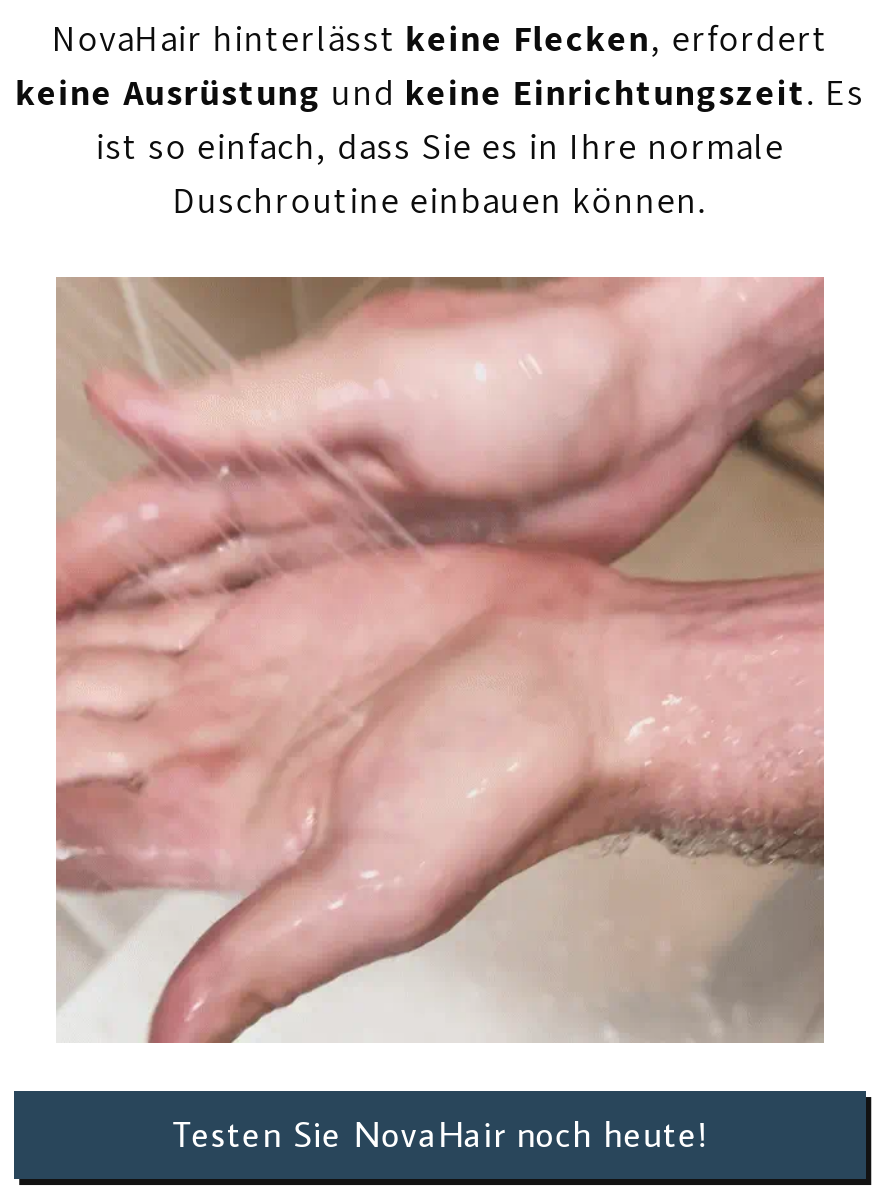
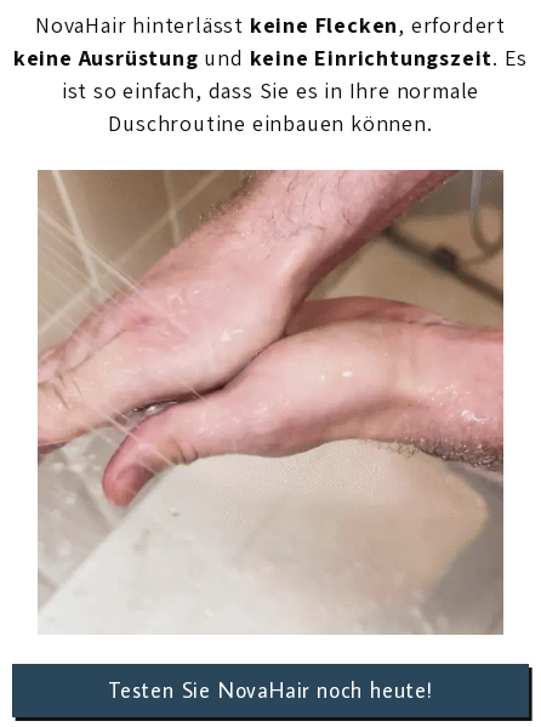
[56,277,826,1045] [image] -> [38,169,505,635] [image]

